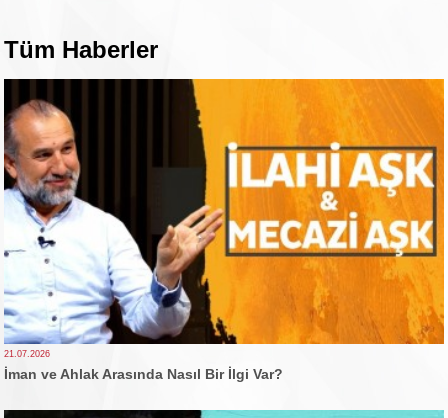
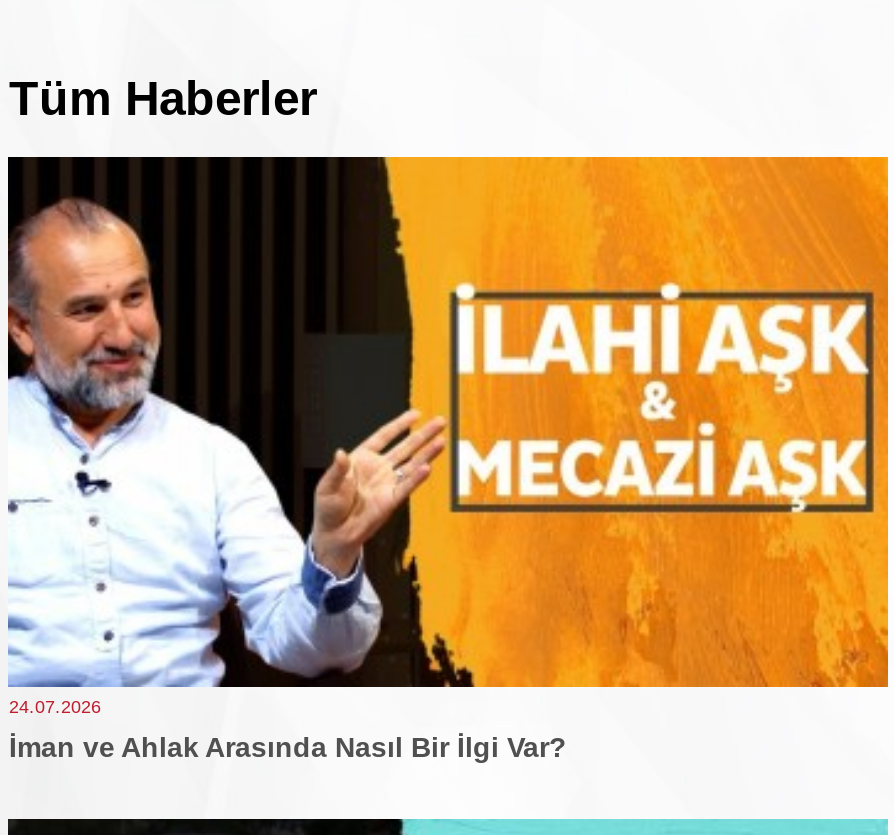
[4,349,50,359] 21.07.2026 -> [9,696,101,716] 24.07.2026

